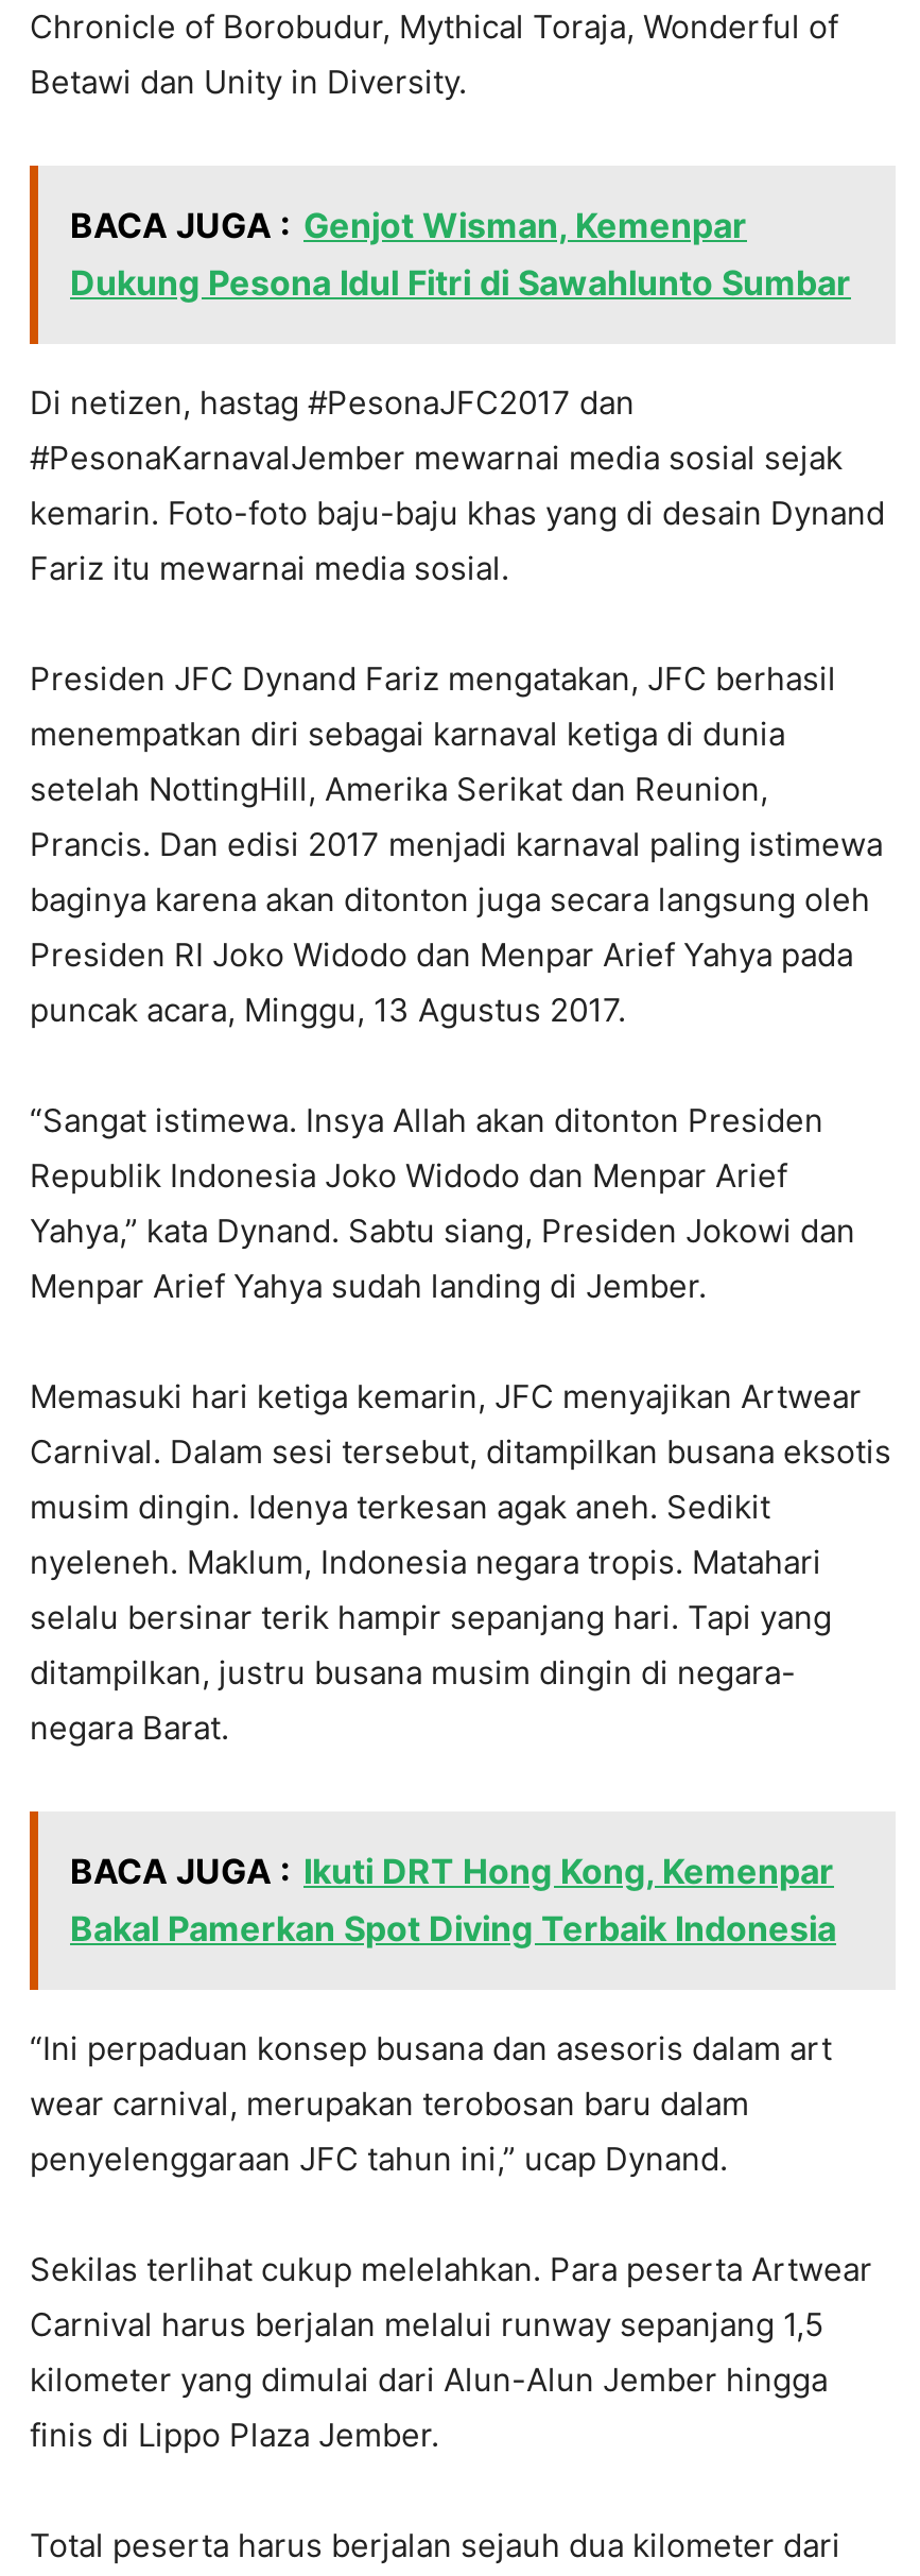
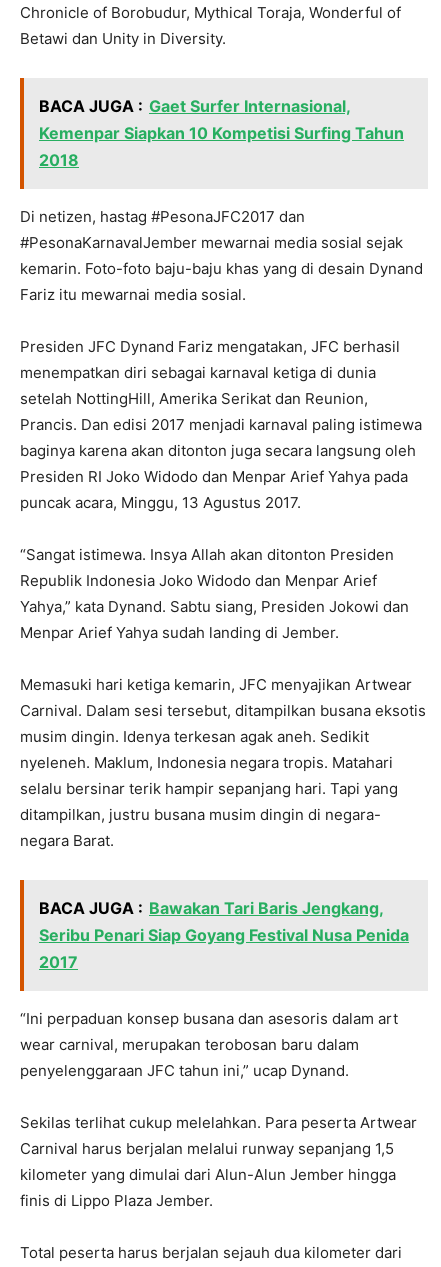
[70,205,851,304] BACA JUGA : Genjot Wisman, Kemenpar | Dukung Pesona Idul Fitri di Sawahlunto Sumbar -> [39,96,404,170] BACA JUGA : Gaet Surfer Internasional, | Kemenpar Siapkan 10 Kompetisi Surfing Tahun | 2018
[70,1850,836,1950] BACA JUGA : Ikuti DRT Hong Kong, Kemenpar | Bakal Pamerkan Spot Diving Terbaik Indonesia -> [39,898,409,972] BACA JUGA : Bawakan Tari Baris Jengkang, | Seribu Penari Siap Goyang Festival Nusa Penida | 2017

